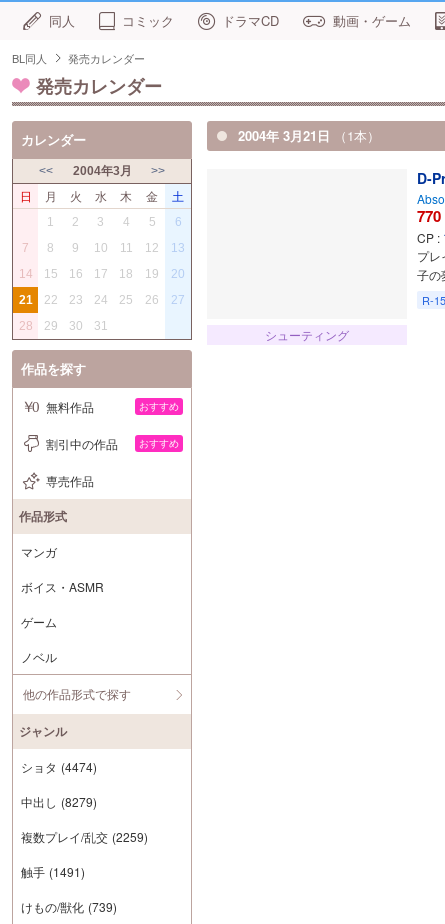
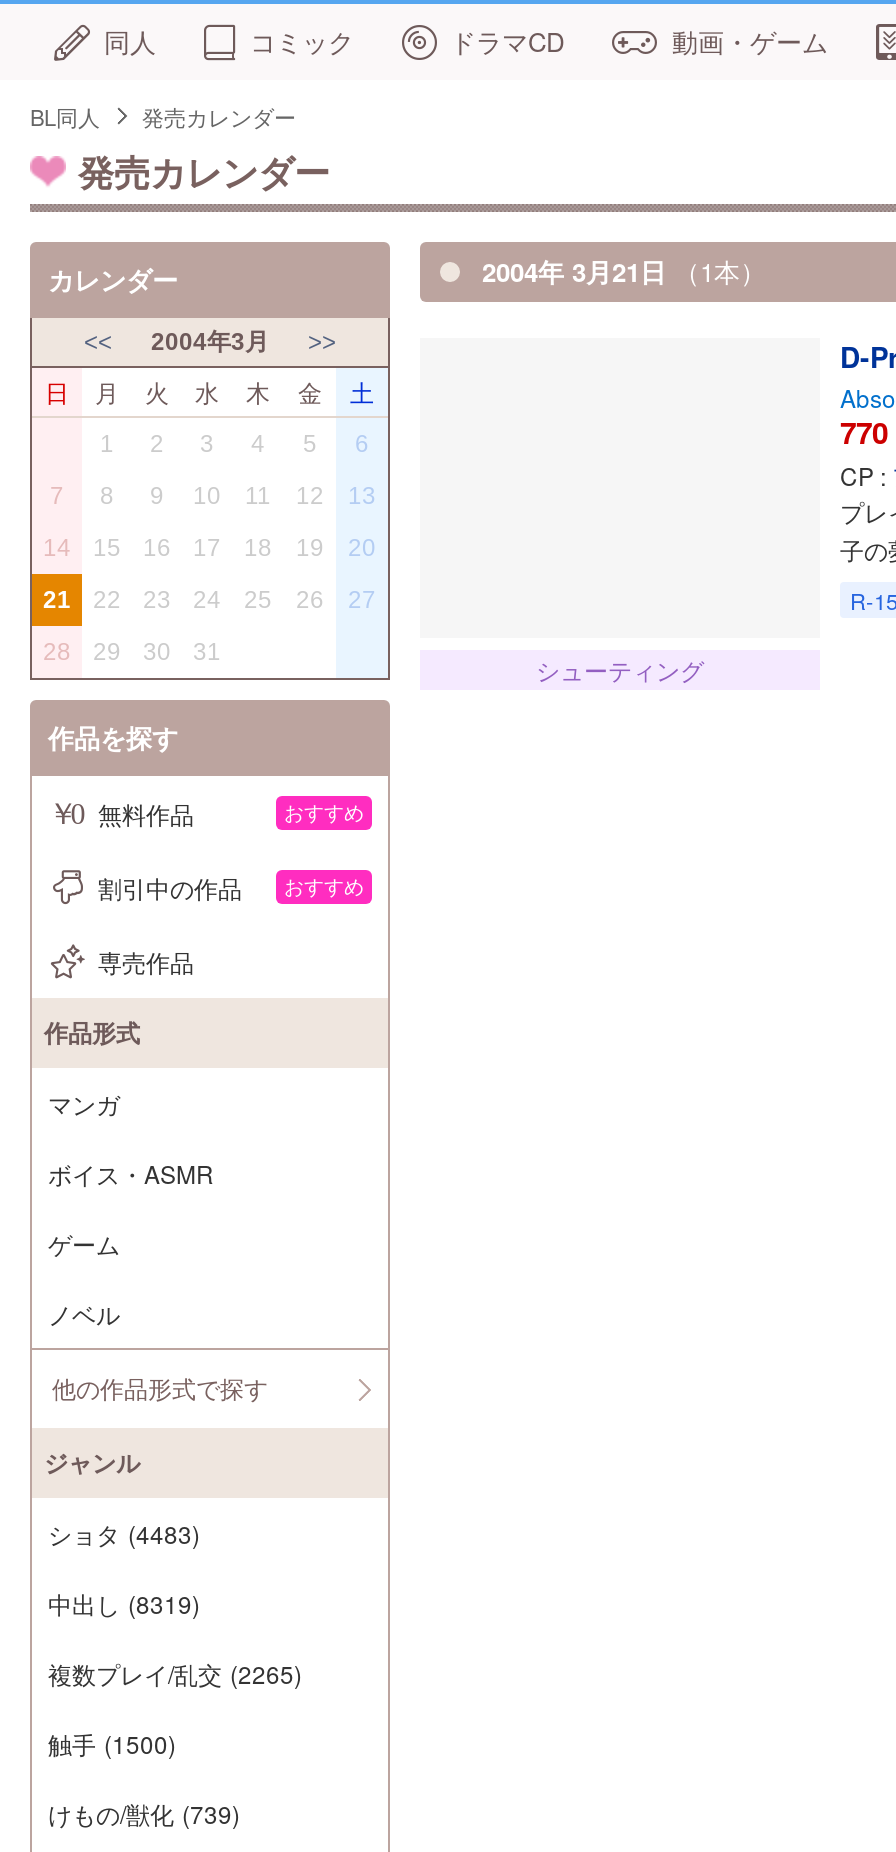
[21,758,97,775] ショタ (4474) -> [48,1516,200,1550] ショタ (4483)
[21,793,97,810] 中出し (8279) -> [48,1586,200,1620] 中出し (8319)
[21,828,148,845] 複数プレイ/乱交 (2259) -> [48,1656,302,1690] 複数プレイ/乱交 (2265)
[21,863,85,880] 触手 (1491) -> [48,1726,176,1760] 触手 (1500)

